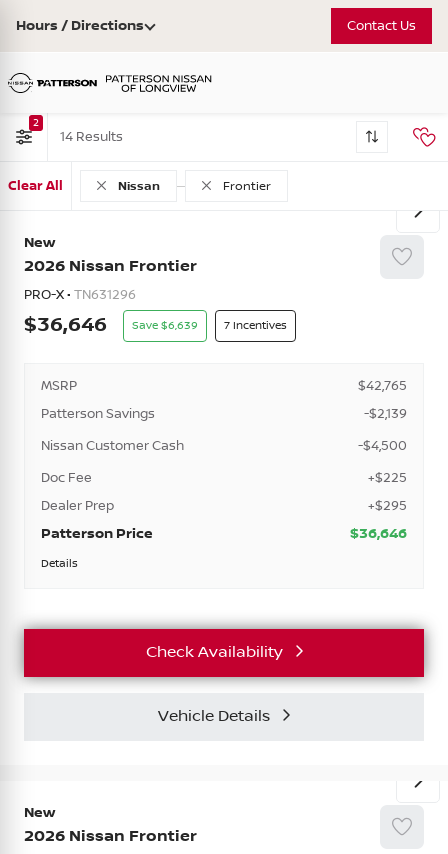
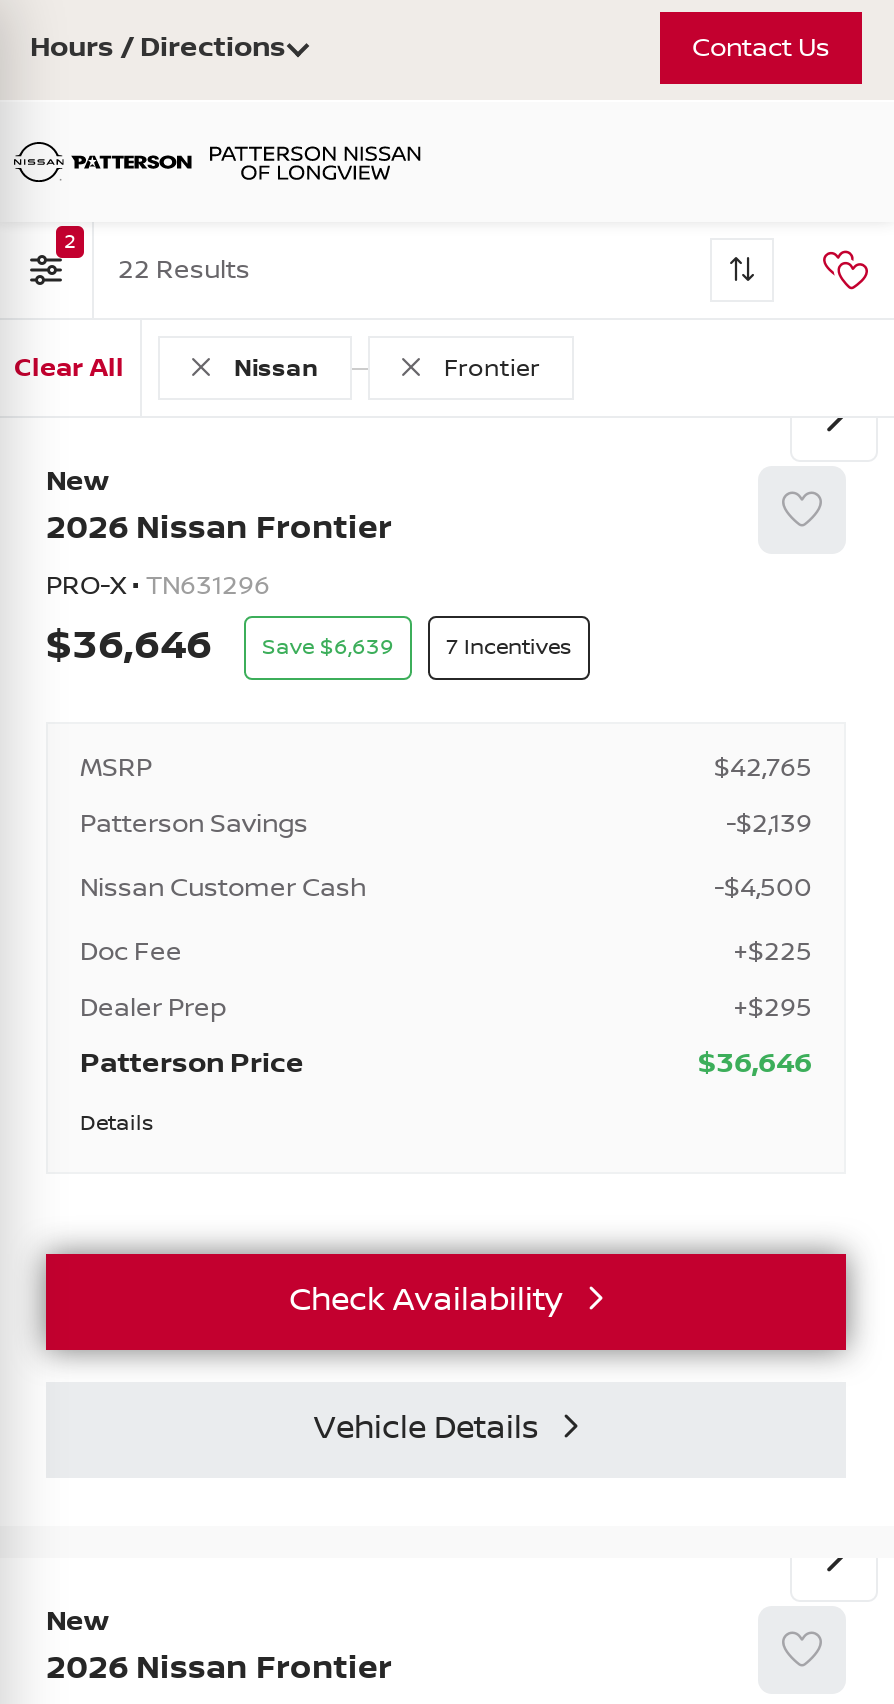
[60,129,73,145] 14 -> [118,254,150,286] 22

